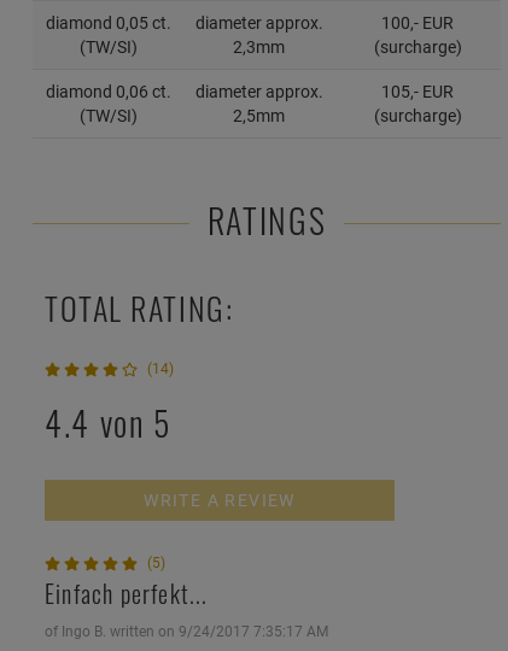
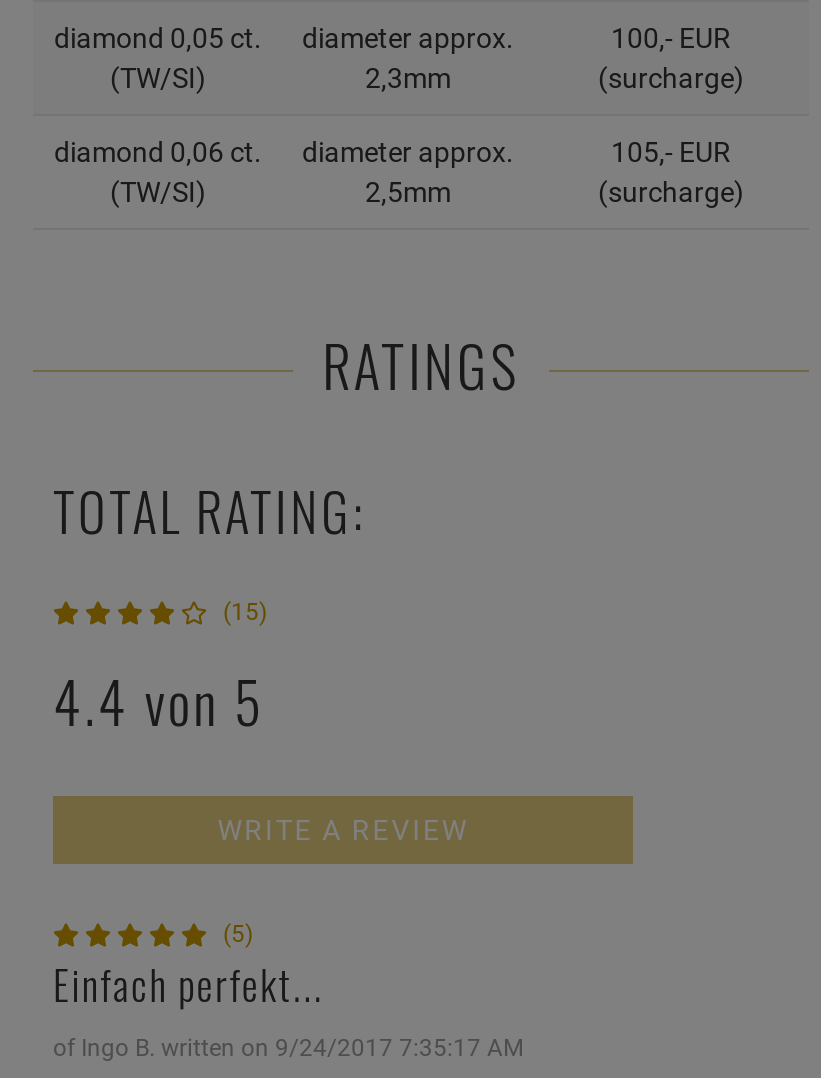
[147,361,174,377] (14) -> [223,598,267,626] (15)

